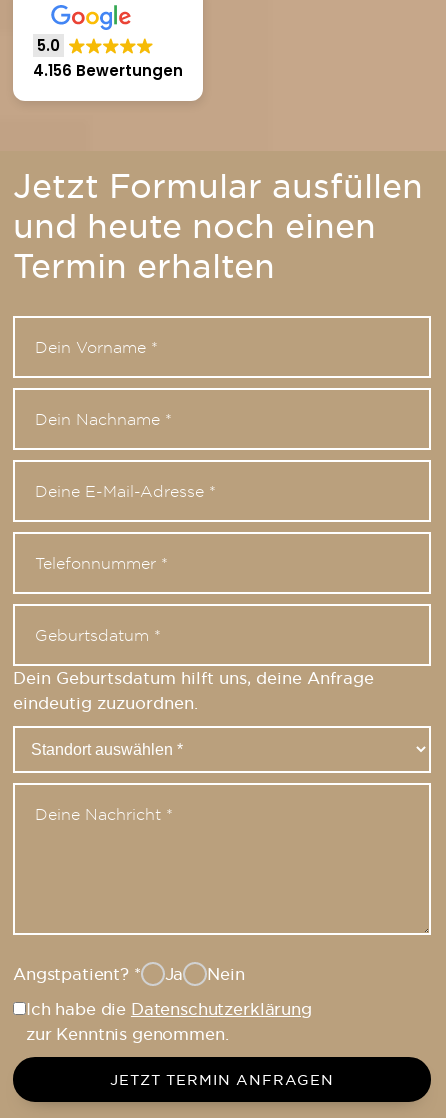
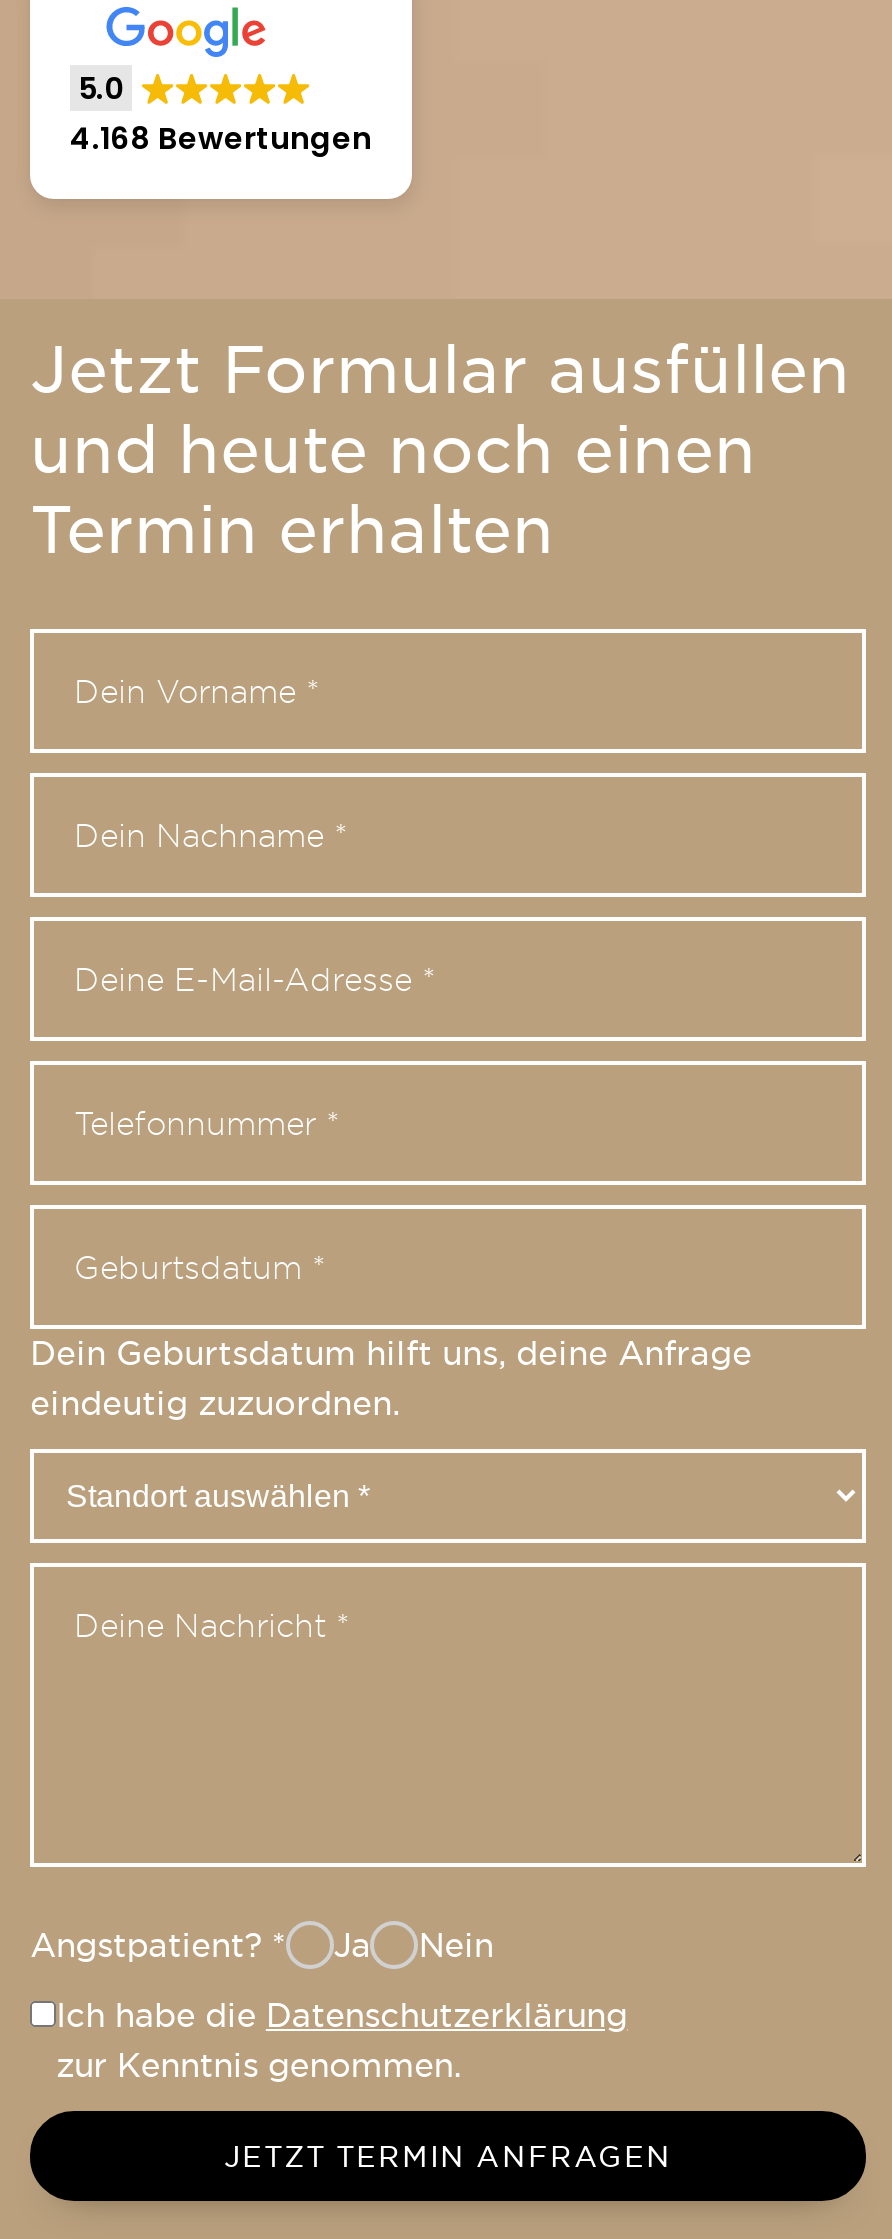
[33,60,183,81] 4.156 Bewertungen -> [70,117,372,159] 4.168 Bewertungen

